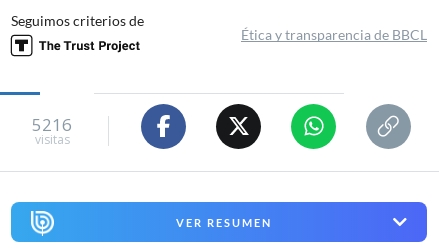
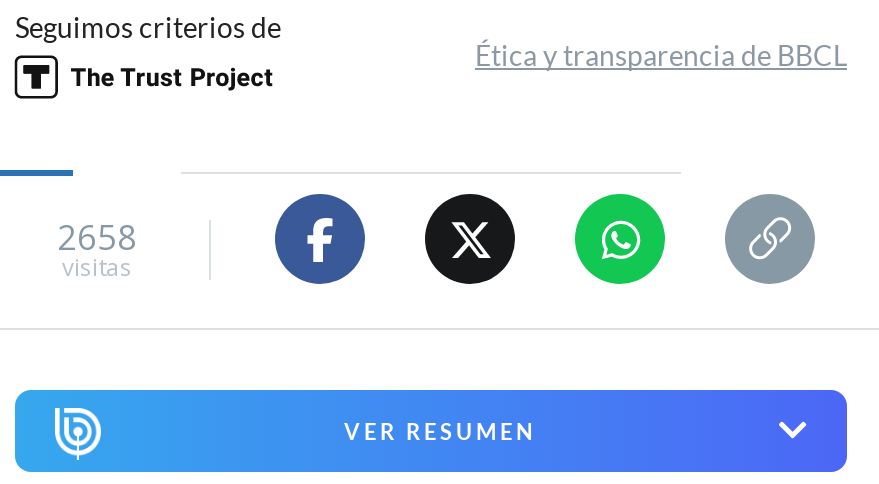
[32,113,72,136] 5216 -> [57,213,137,259] 2658

